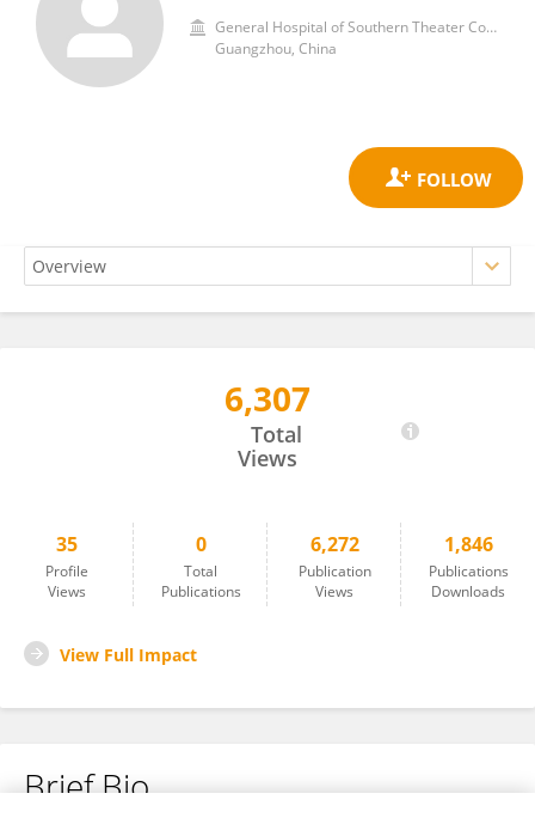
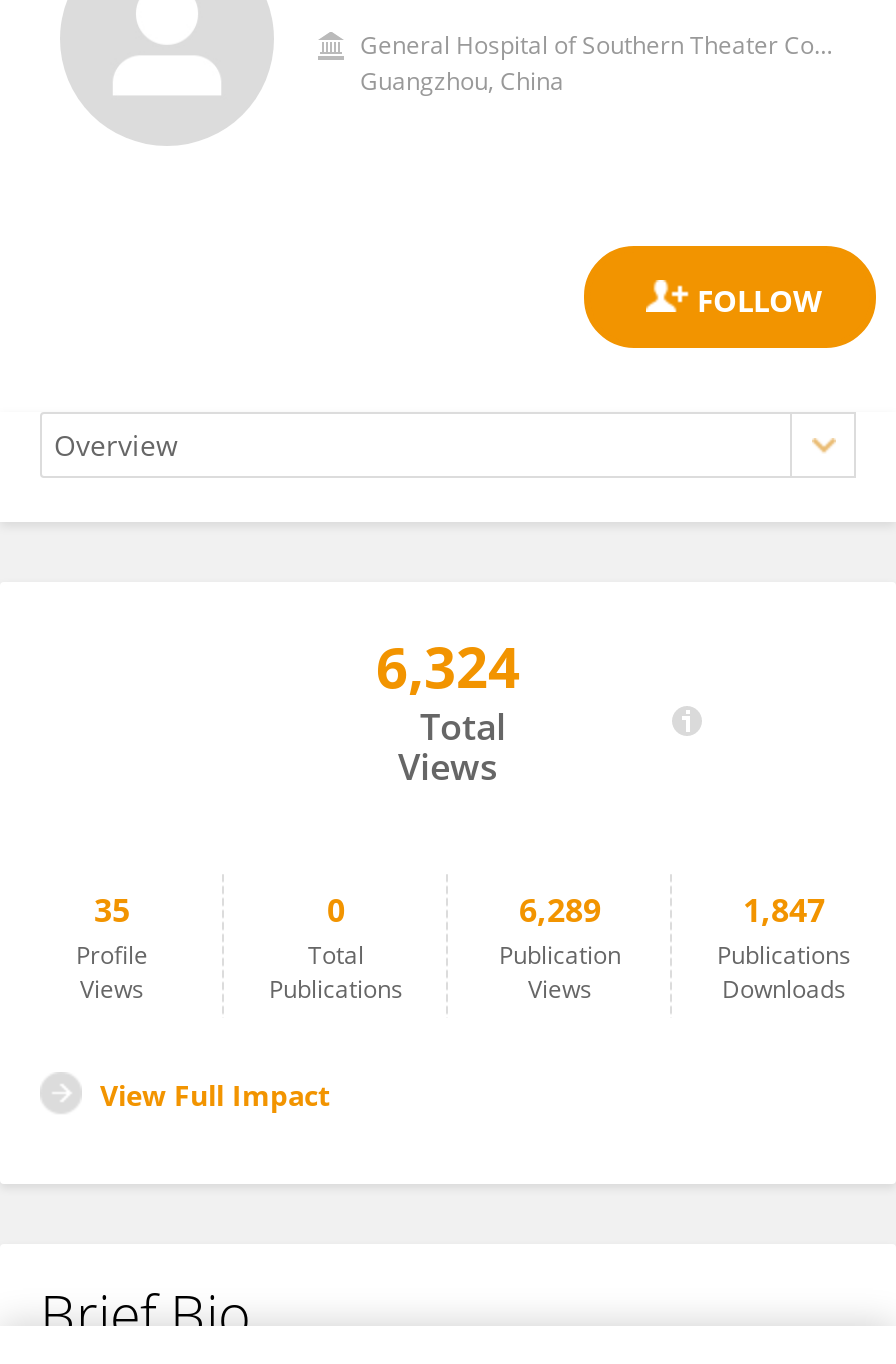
[225,376,310,421] 6,307 -> [376,628,520,704] 6,324
[310,531,359,557] 6,272 -> [519,888,601,932] 6,289
[444,531,493,557] 1,846 -> [743,888,825,932] 1,847

